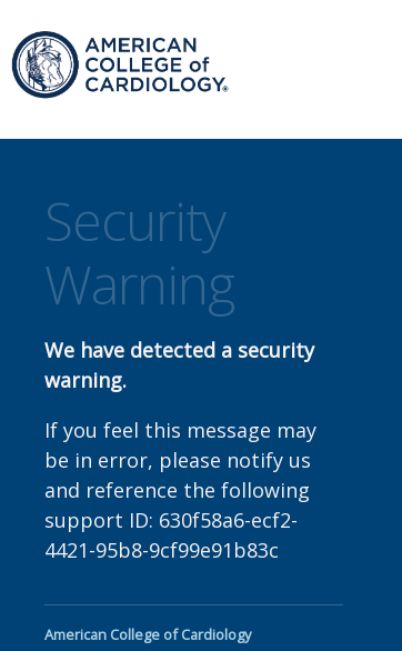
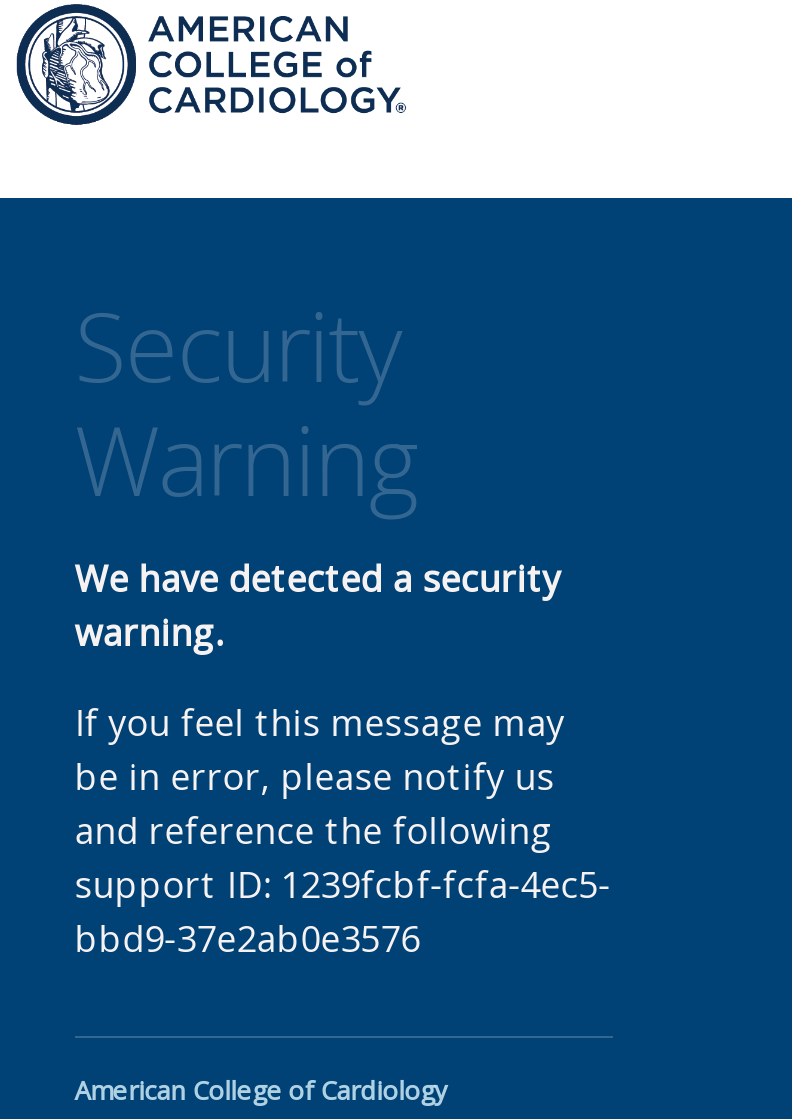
[44,507,297,563] support ID: 630f58a6-ecf2- | 4421-95b8-9cf99e91b83c -> [75,860,611,962] support ID: 1239fcbf-fcfa-4ec5- | bbd9-37e2ab0e3576

